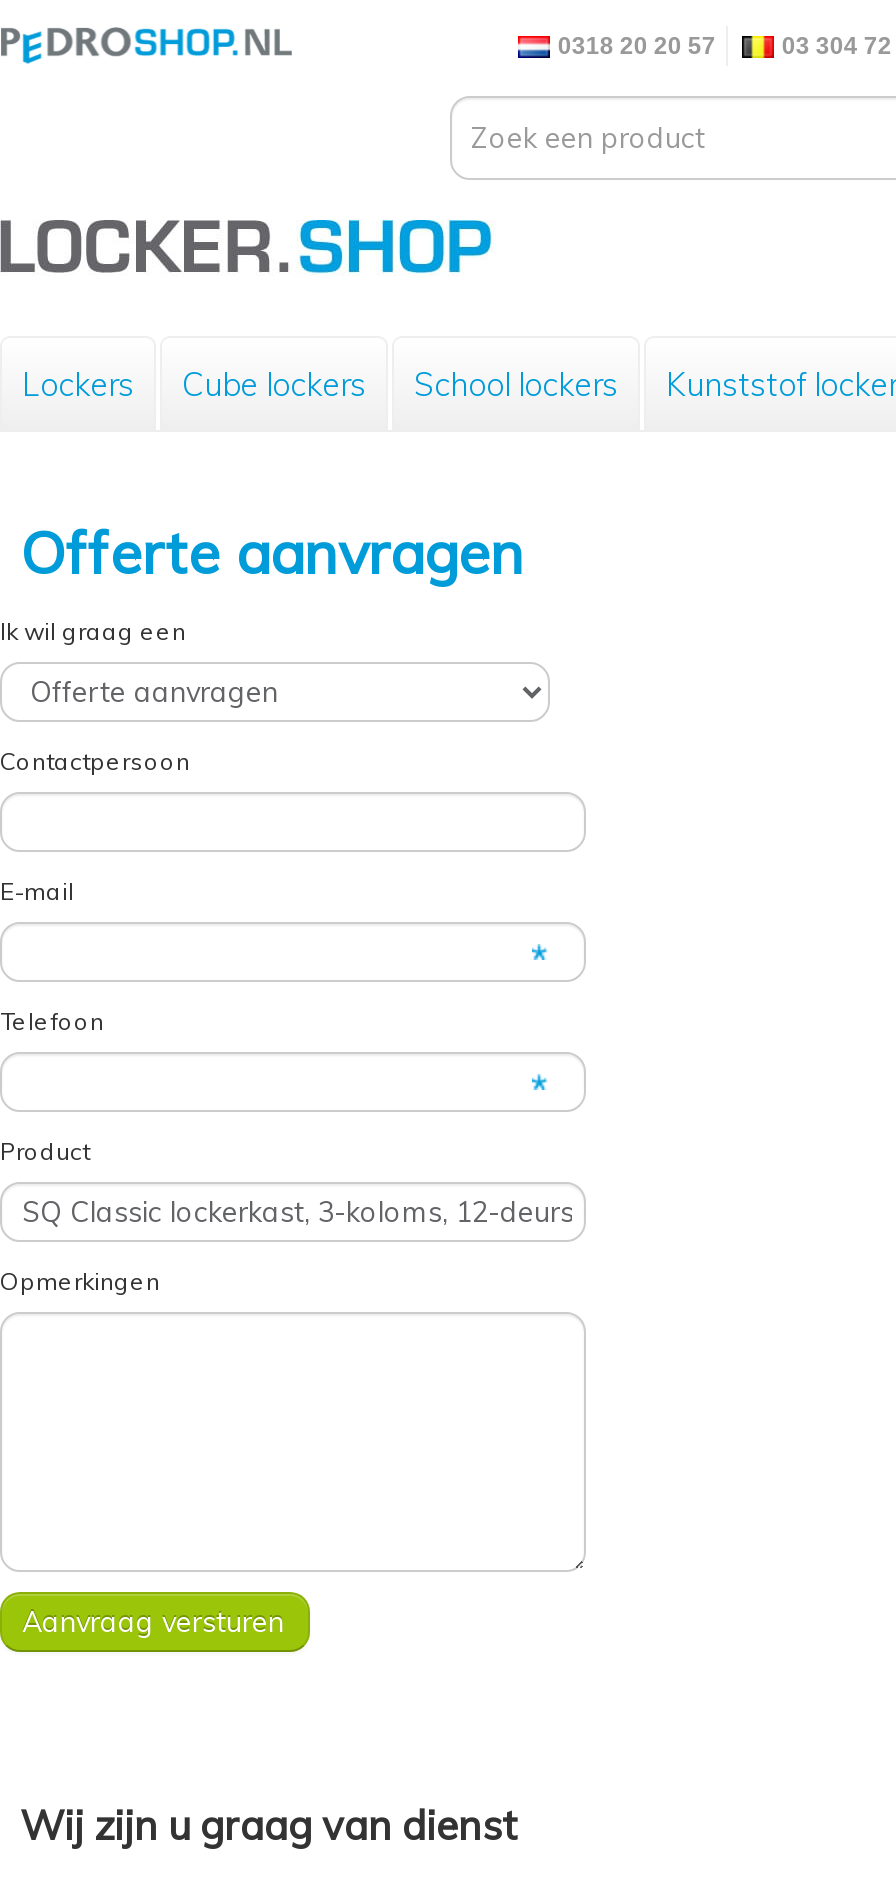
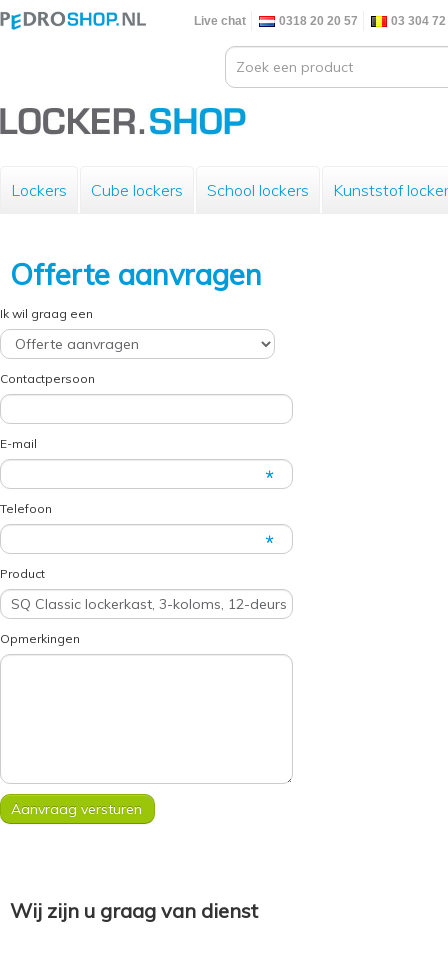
none -> [194,14,246,28] Live chat

